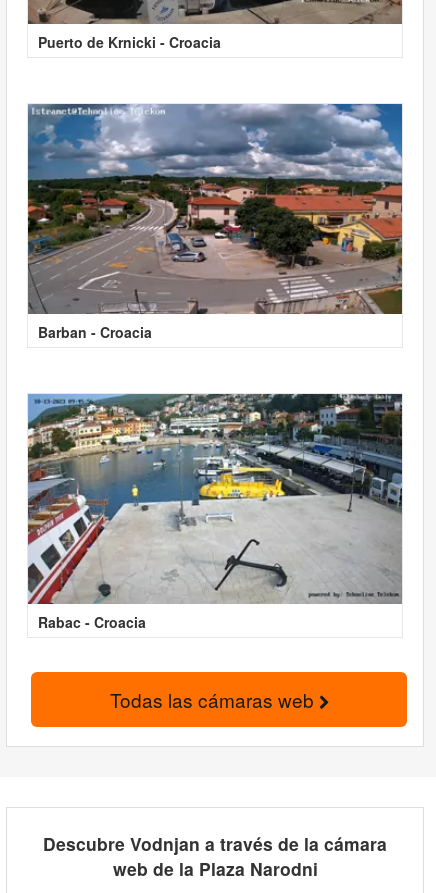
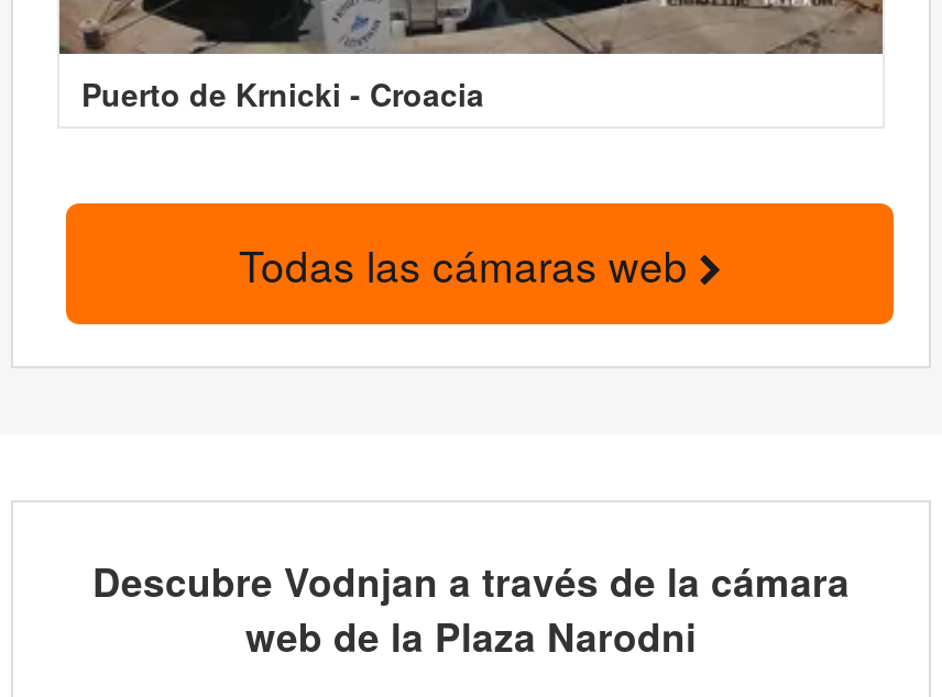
[27,92,403,342] [image] | Barban - Croacia -> none
[27,393,403,632] [image] | Rabac - Croacia -> none

